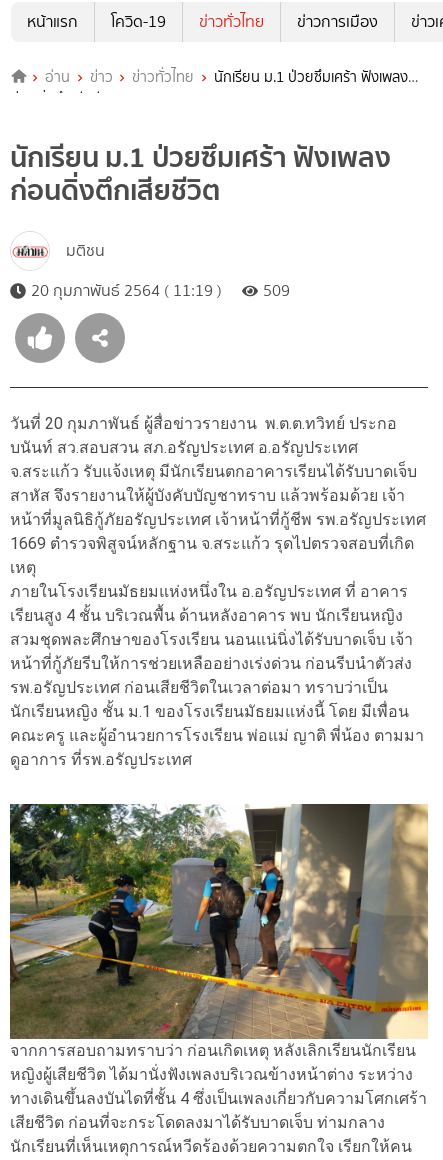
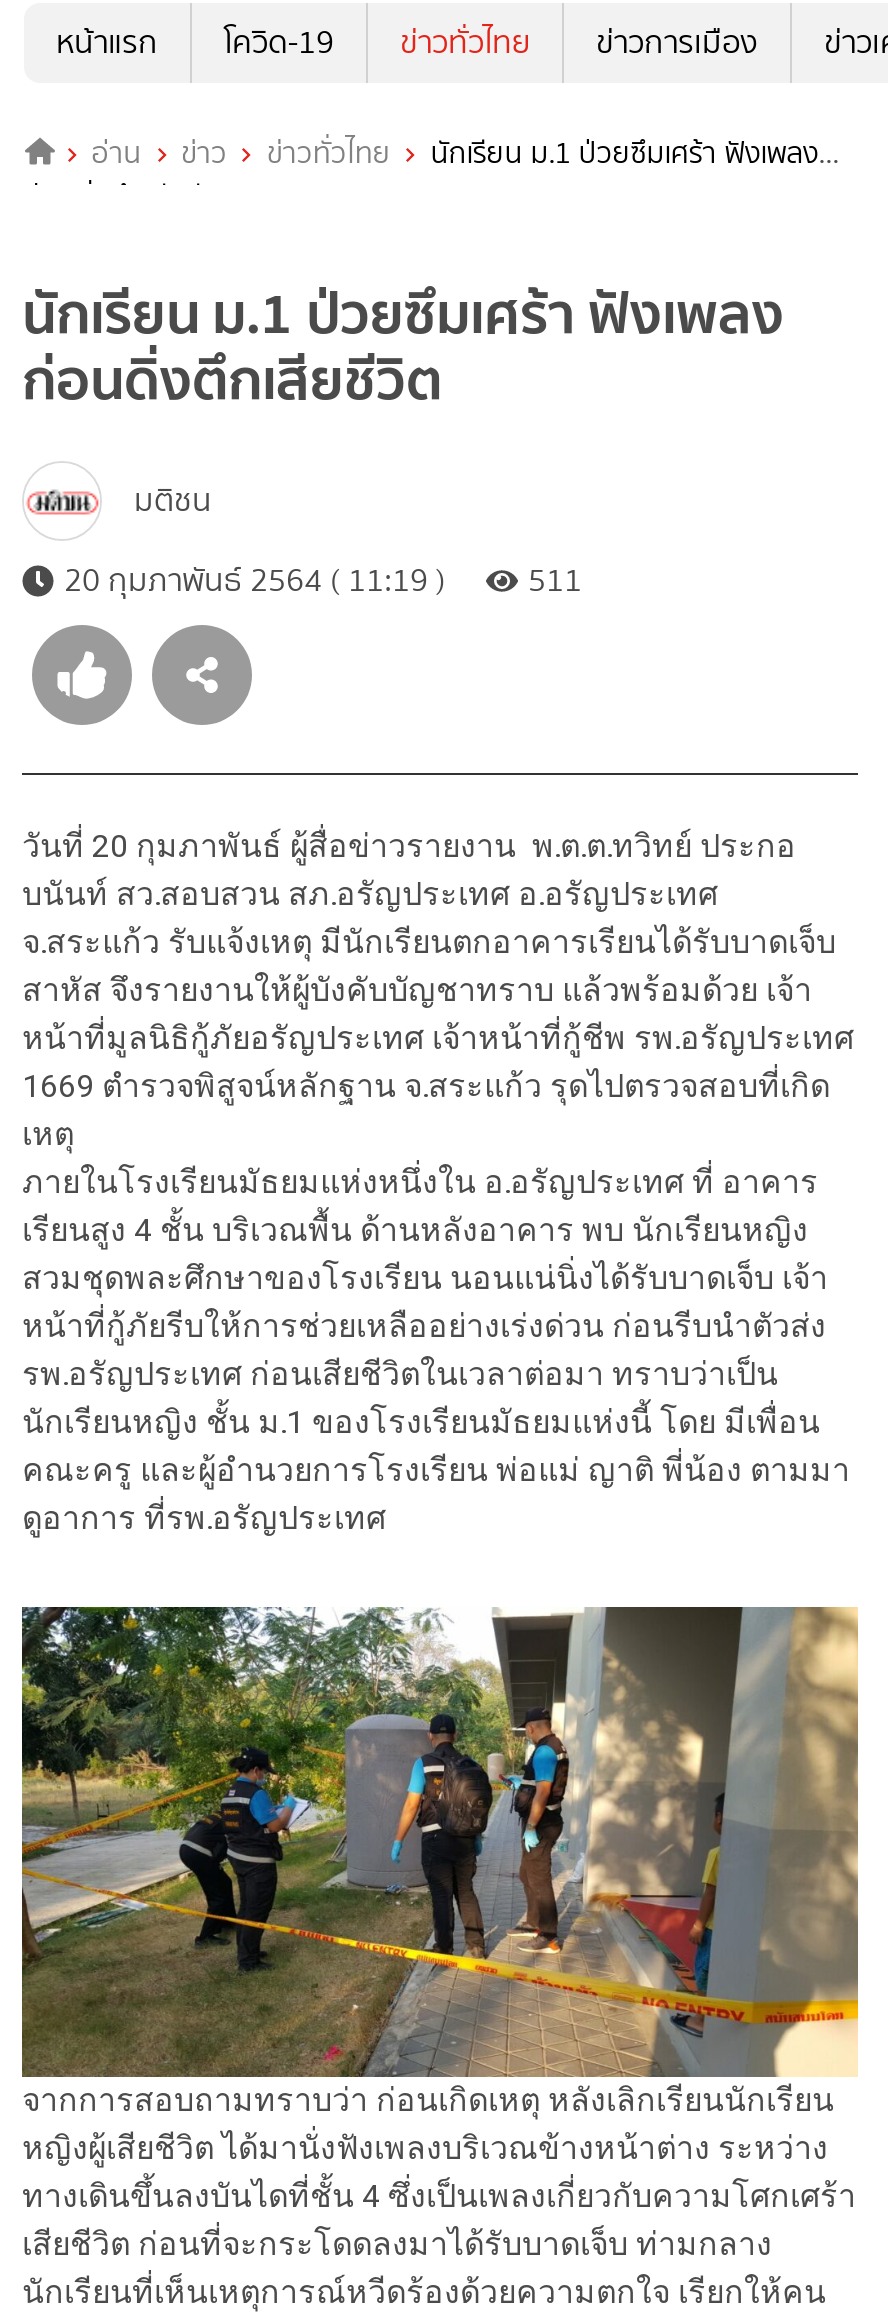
[31,279,290,302] 20 กุมภาพันธ์ 2564 ( 11:19 ) 509 -> [64,557,582,603] 20 กุมภาพันธ์ 2564 ( 11:19 ) 511

